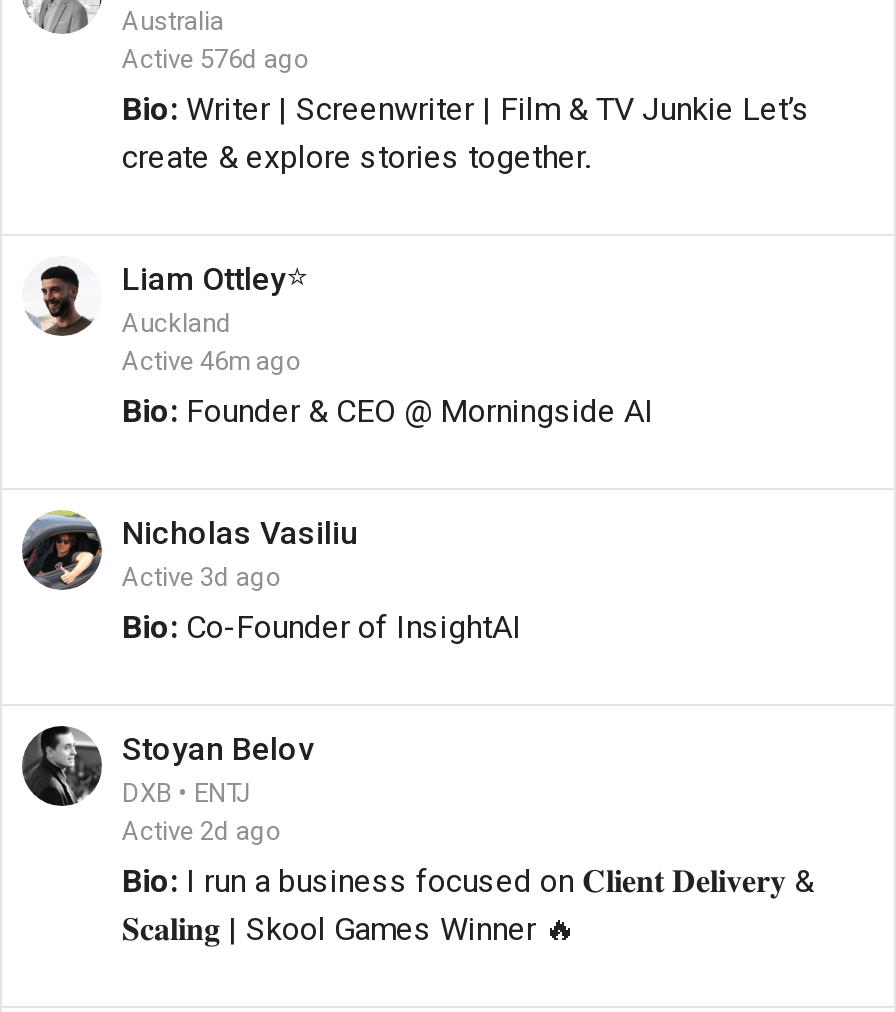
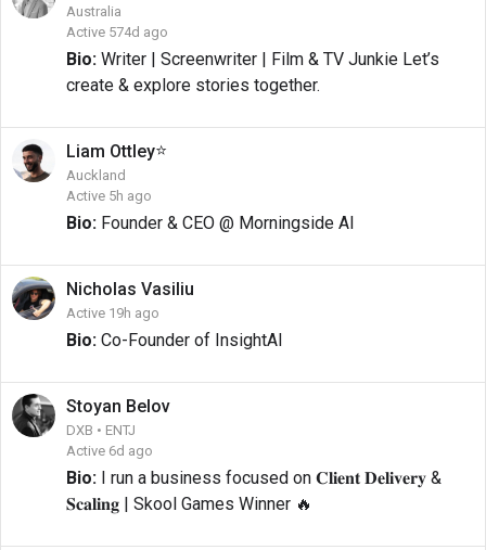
[122,44,310,74] Active 576d ago -> [66,24,168,40] Active 574d ago
[122,346,302,376] Active 46m ago -> [66,188,152,204] Active 5h ago
[122,562,282,592] Active 3d ago -> [66,305,159,321] Active 19h ago
[122,816,282,846] Active 2d ago -> [66,443,153,459] Active 6d ago

